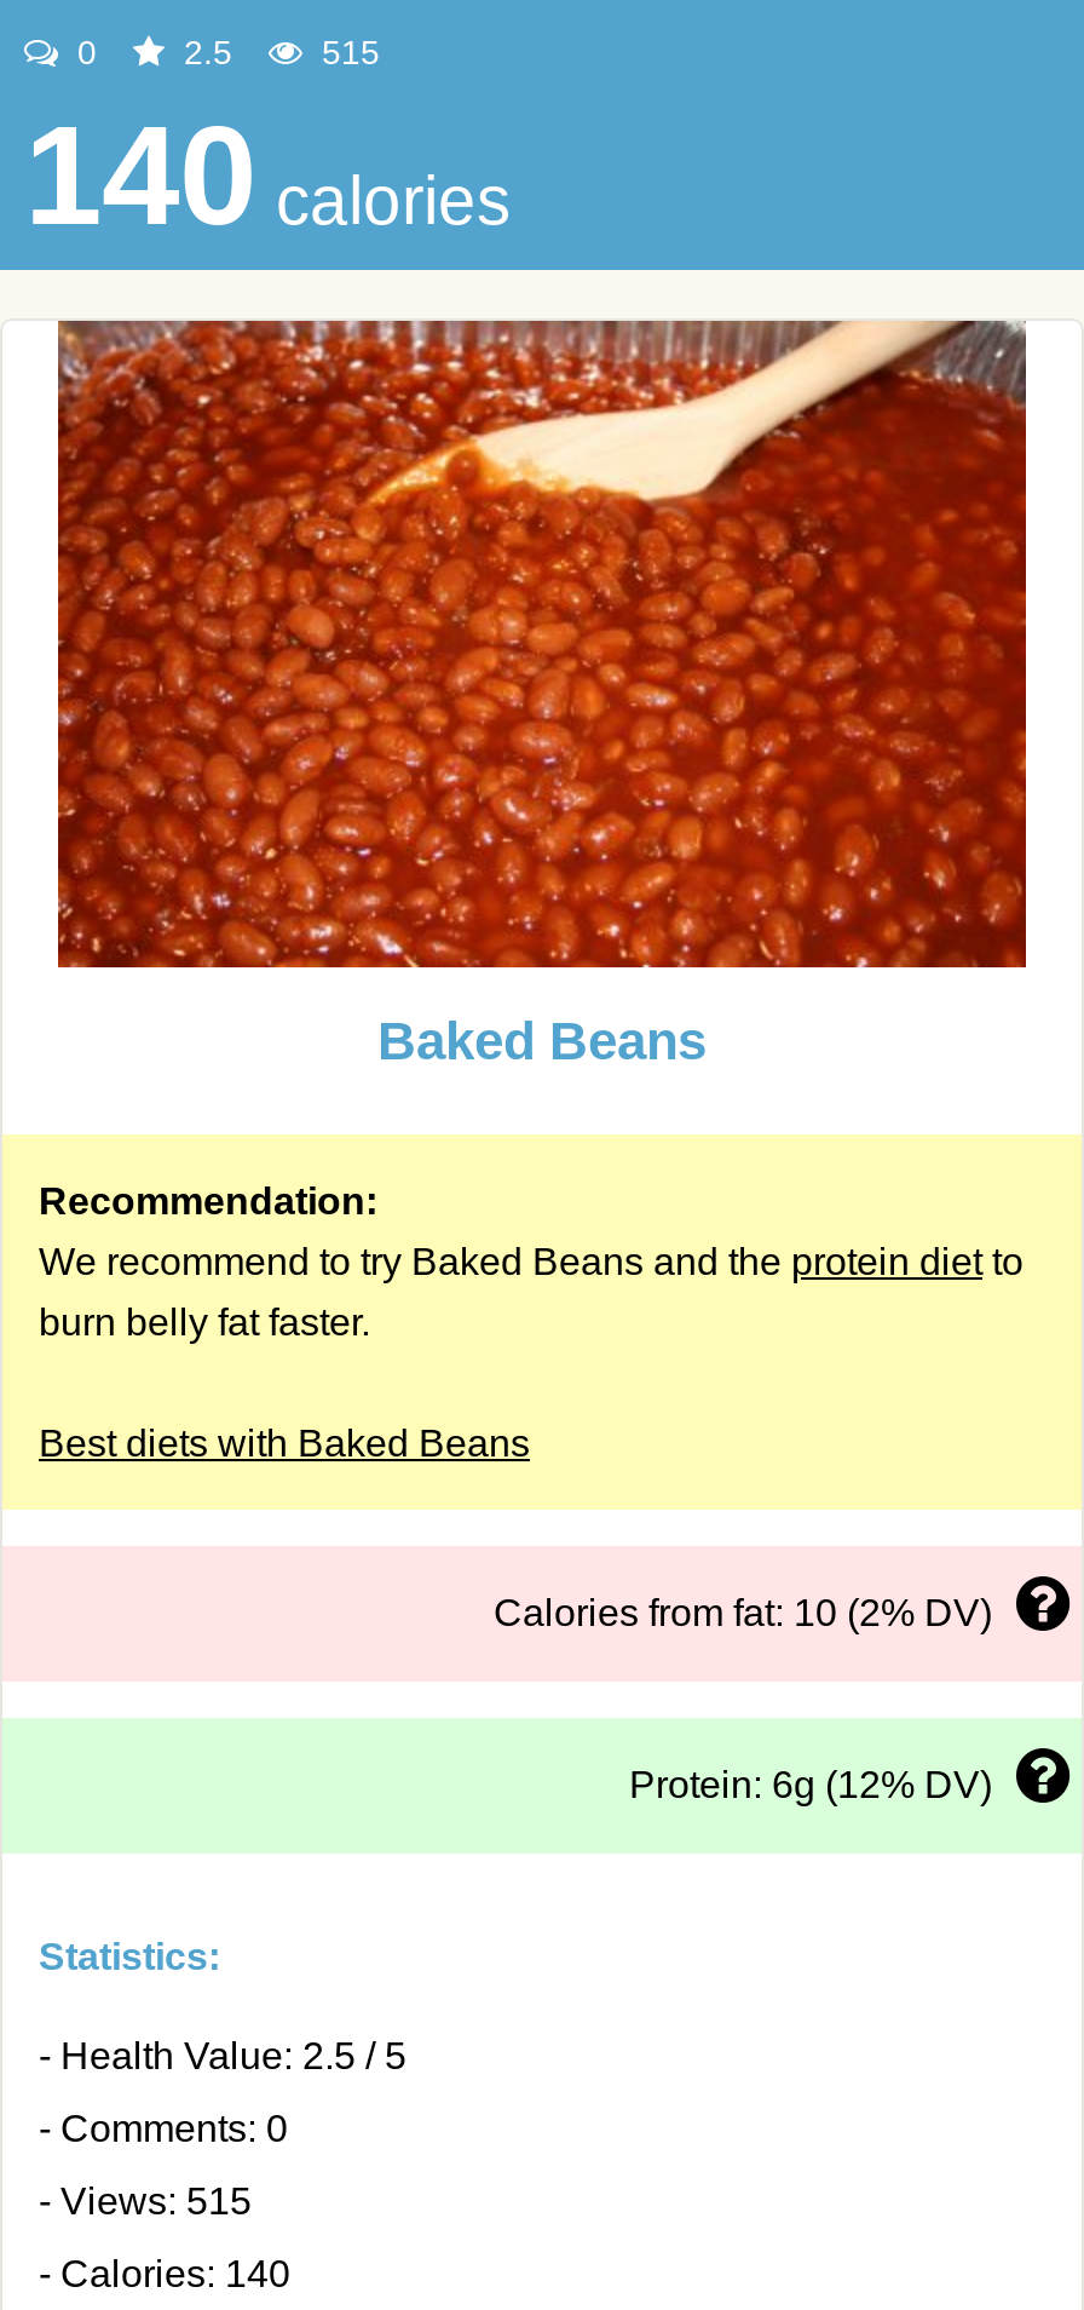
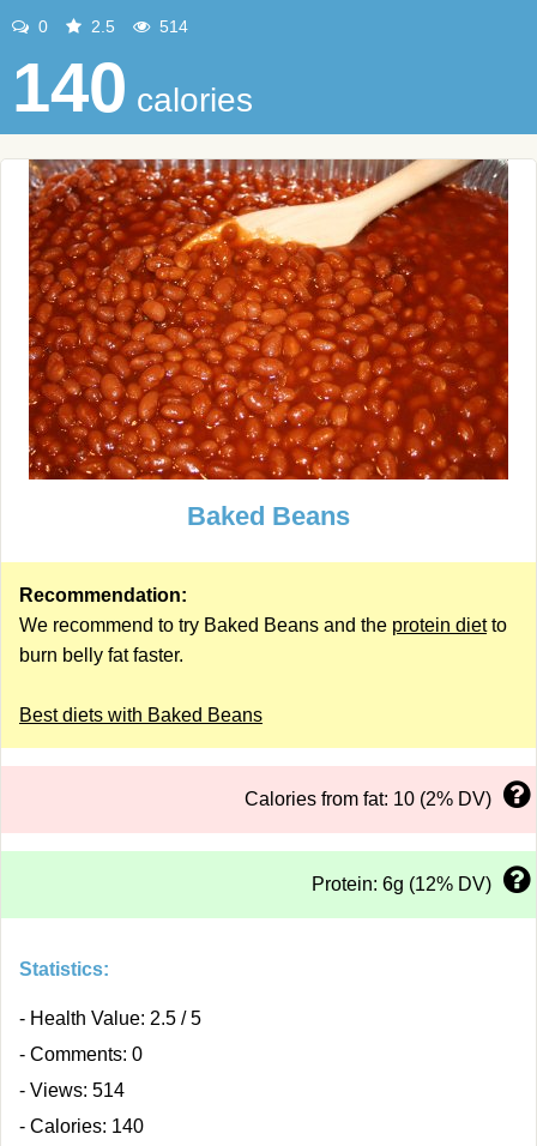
[312,33,380,71] 515 -> [155,17,188,36] 514
[39,2180,252,2222] - Views: 515 -> [19,1080,125,1100] - Views: 514

